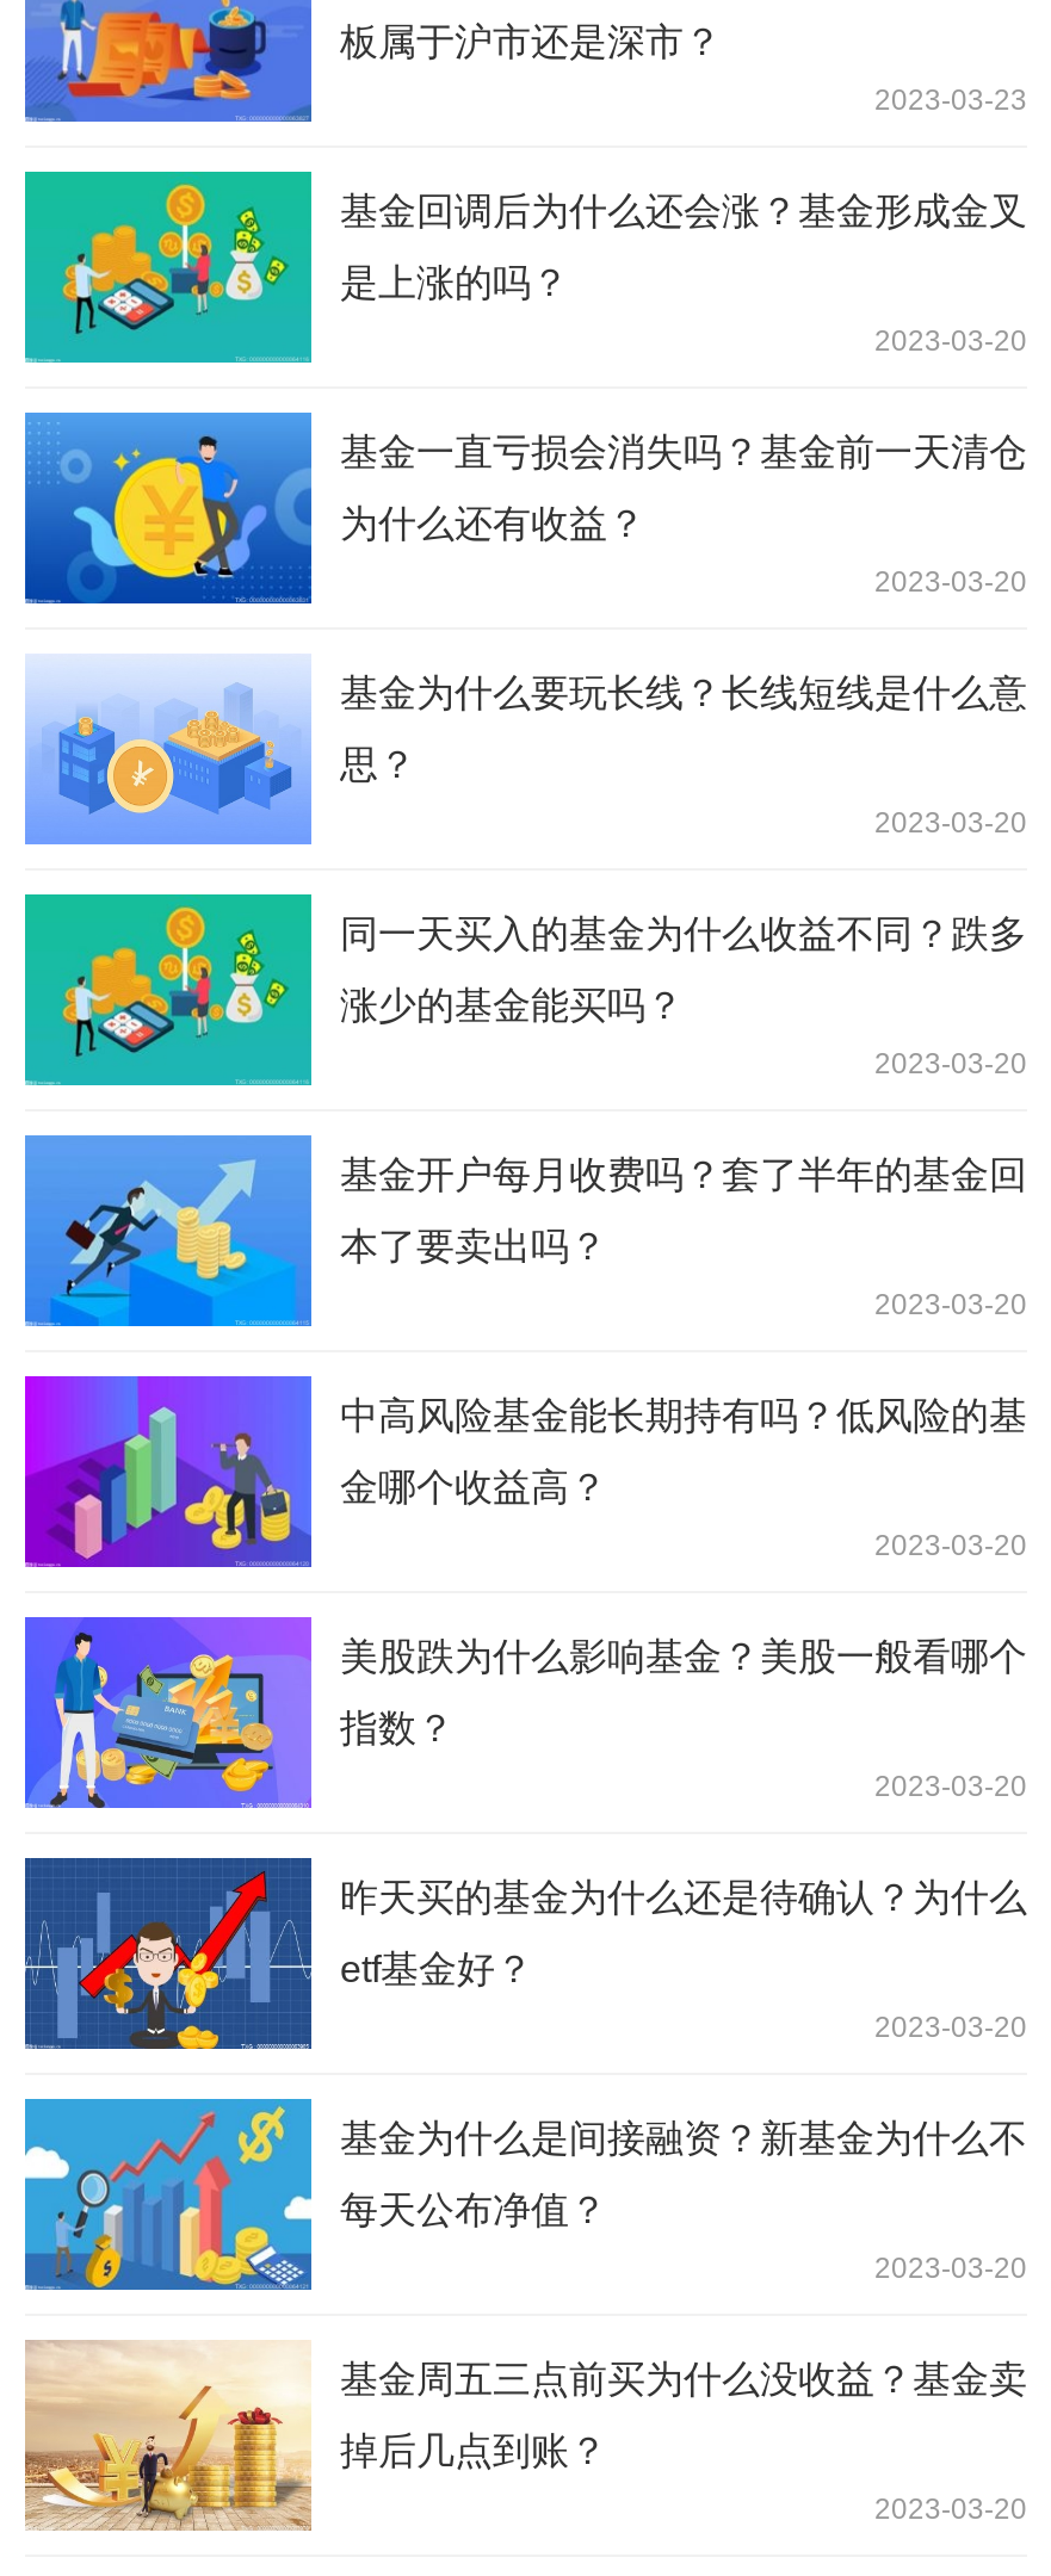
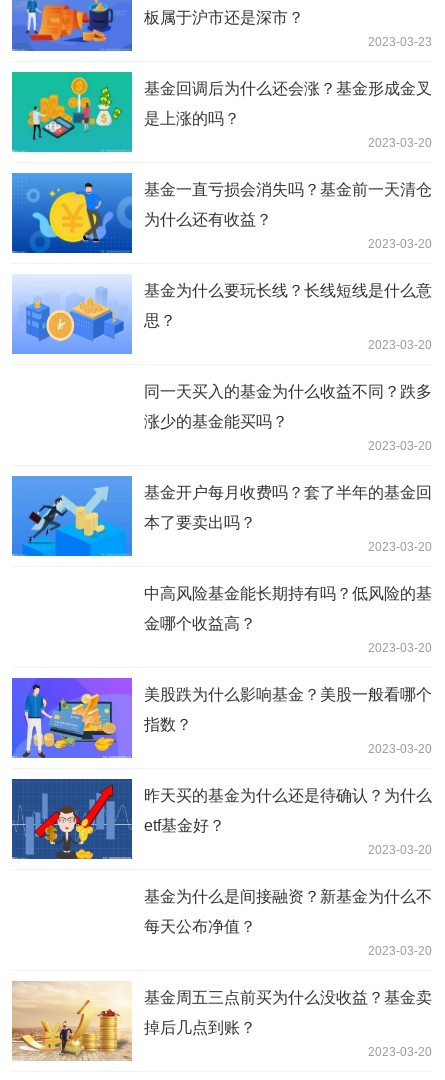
[23,892,314,1088] [image] -> none
[23,1374,314,1569] [image] -> none
[23,2097,314,2292] [image] -> none

